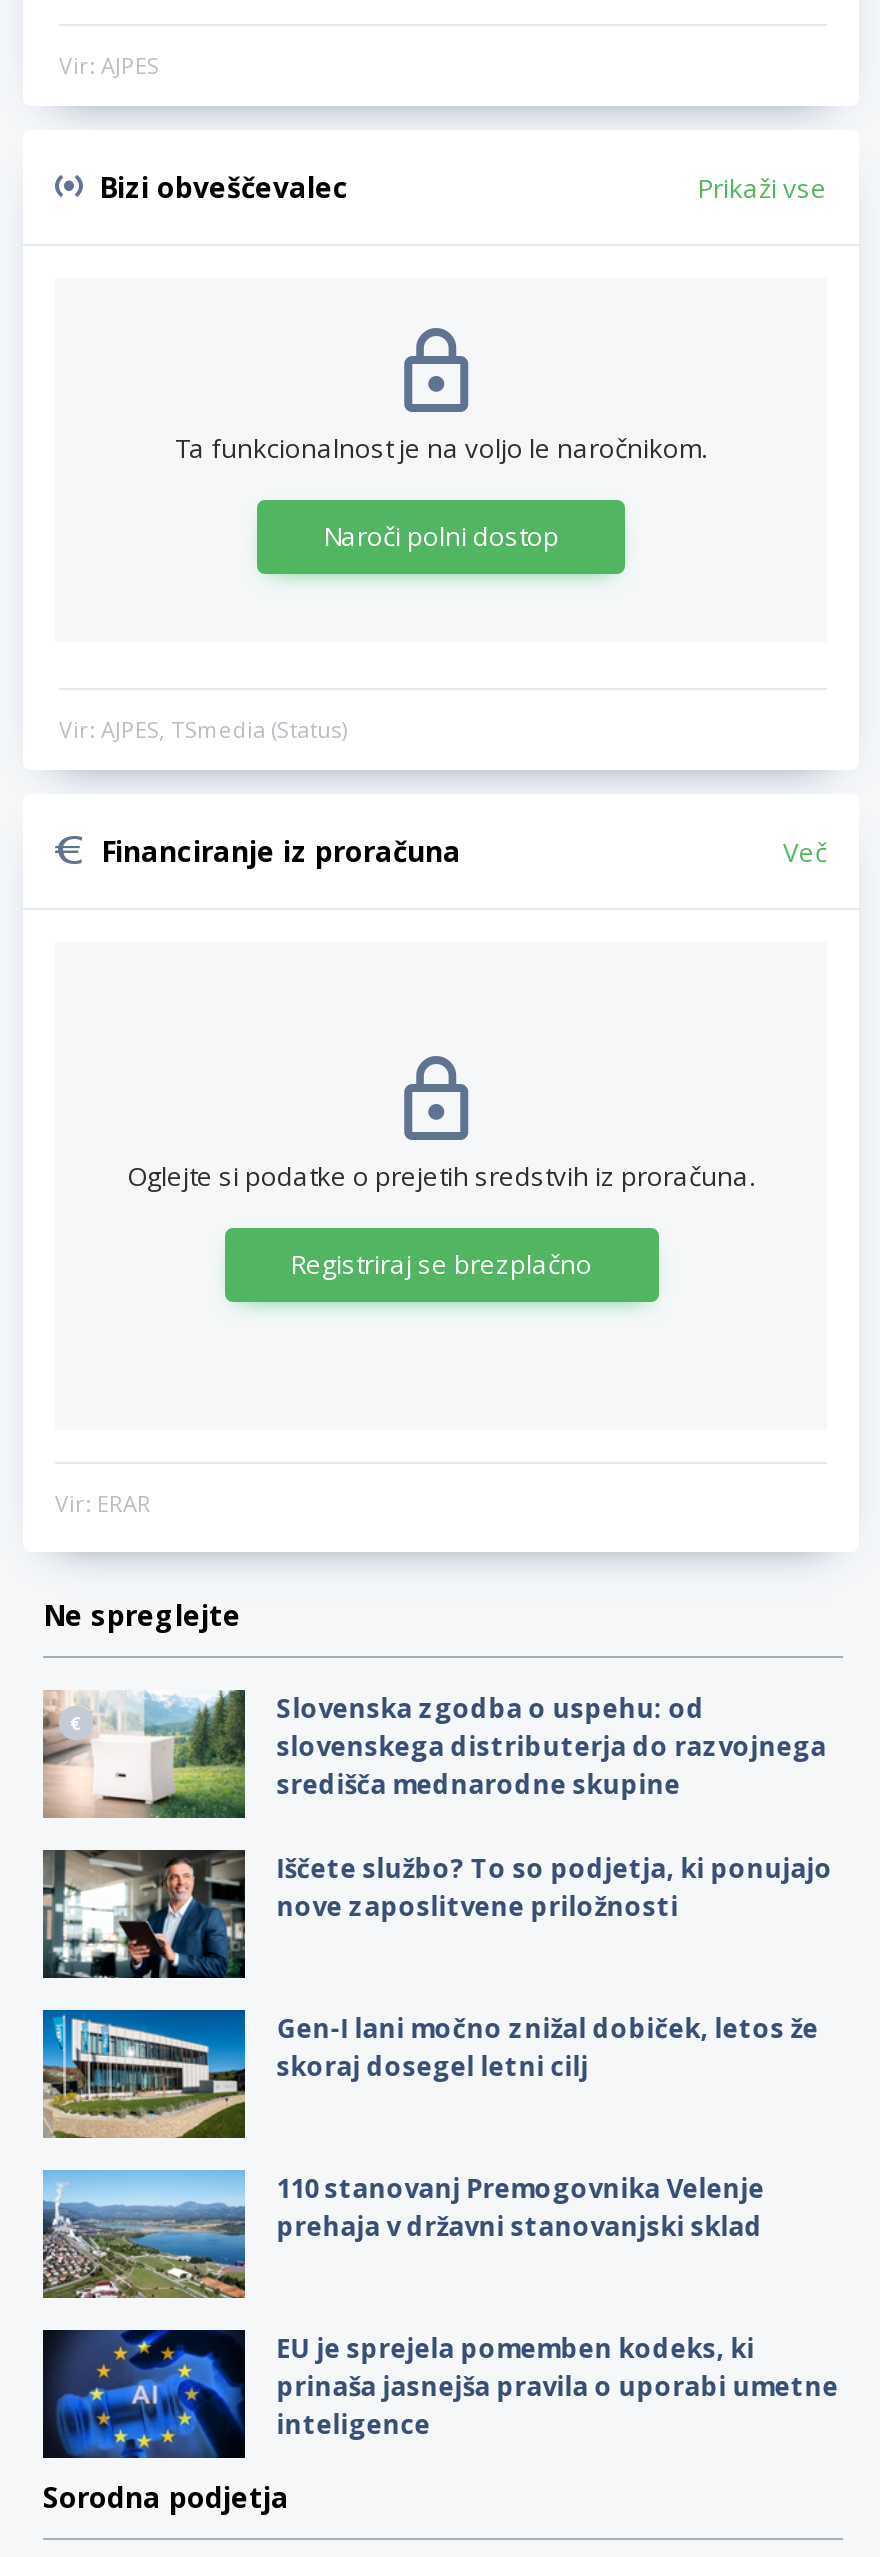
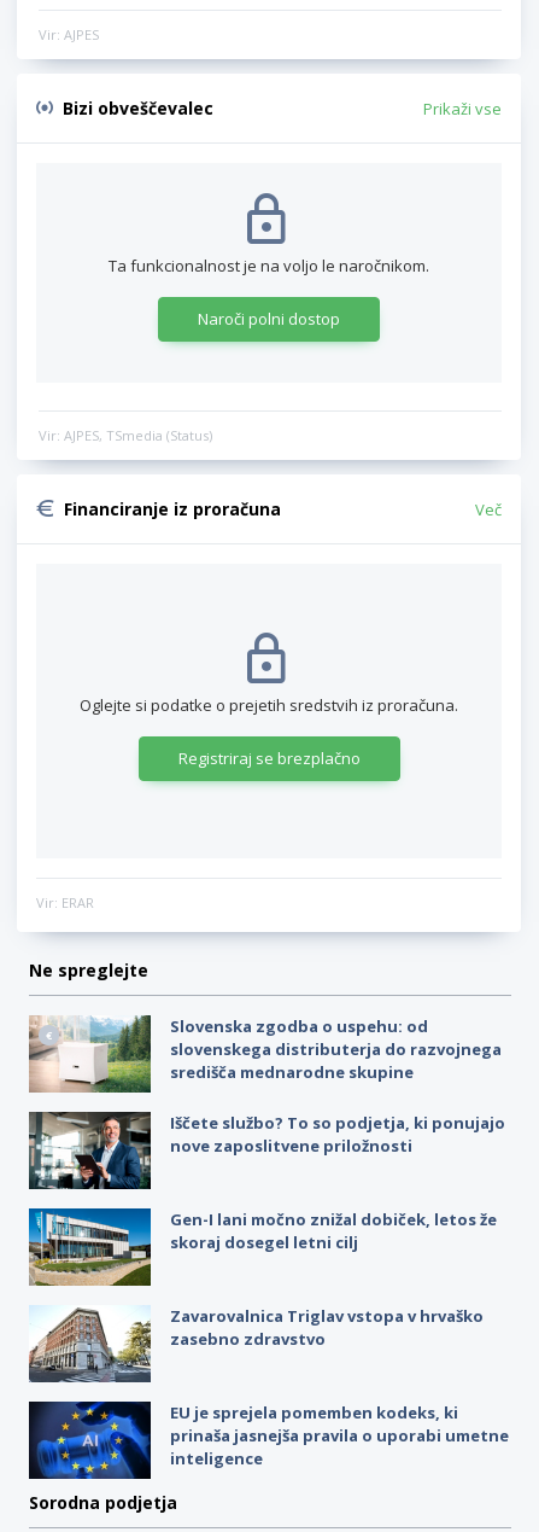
[41,2168,765,2300] [image] | 110 stanovanj Premogovnika Velenje | prehaja v državni stanovanjski sklad -> [29,1304,483,1384] [image] | Zavarovalnica Triglav vstopa v hrvaško | zasebno zdravstvo

